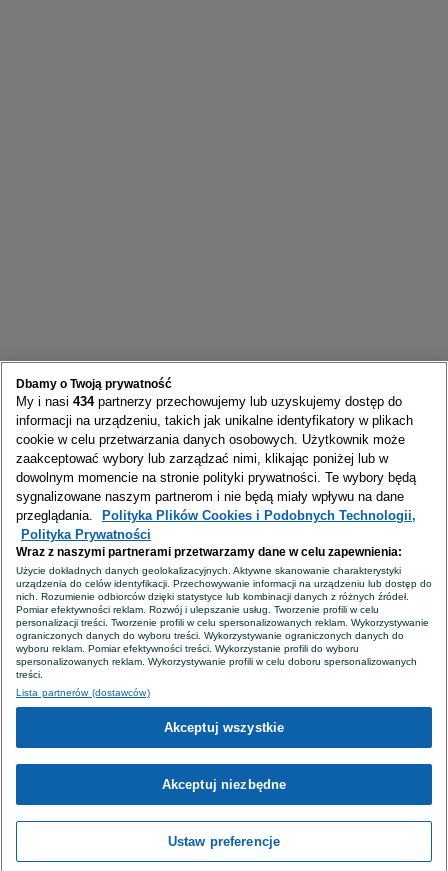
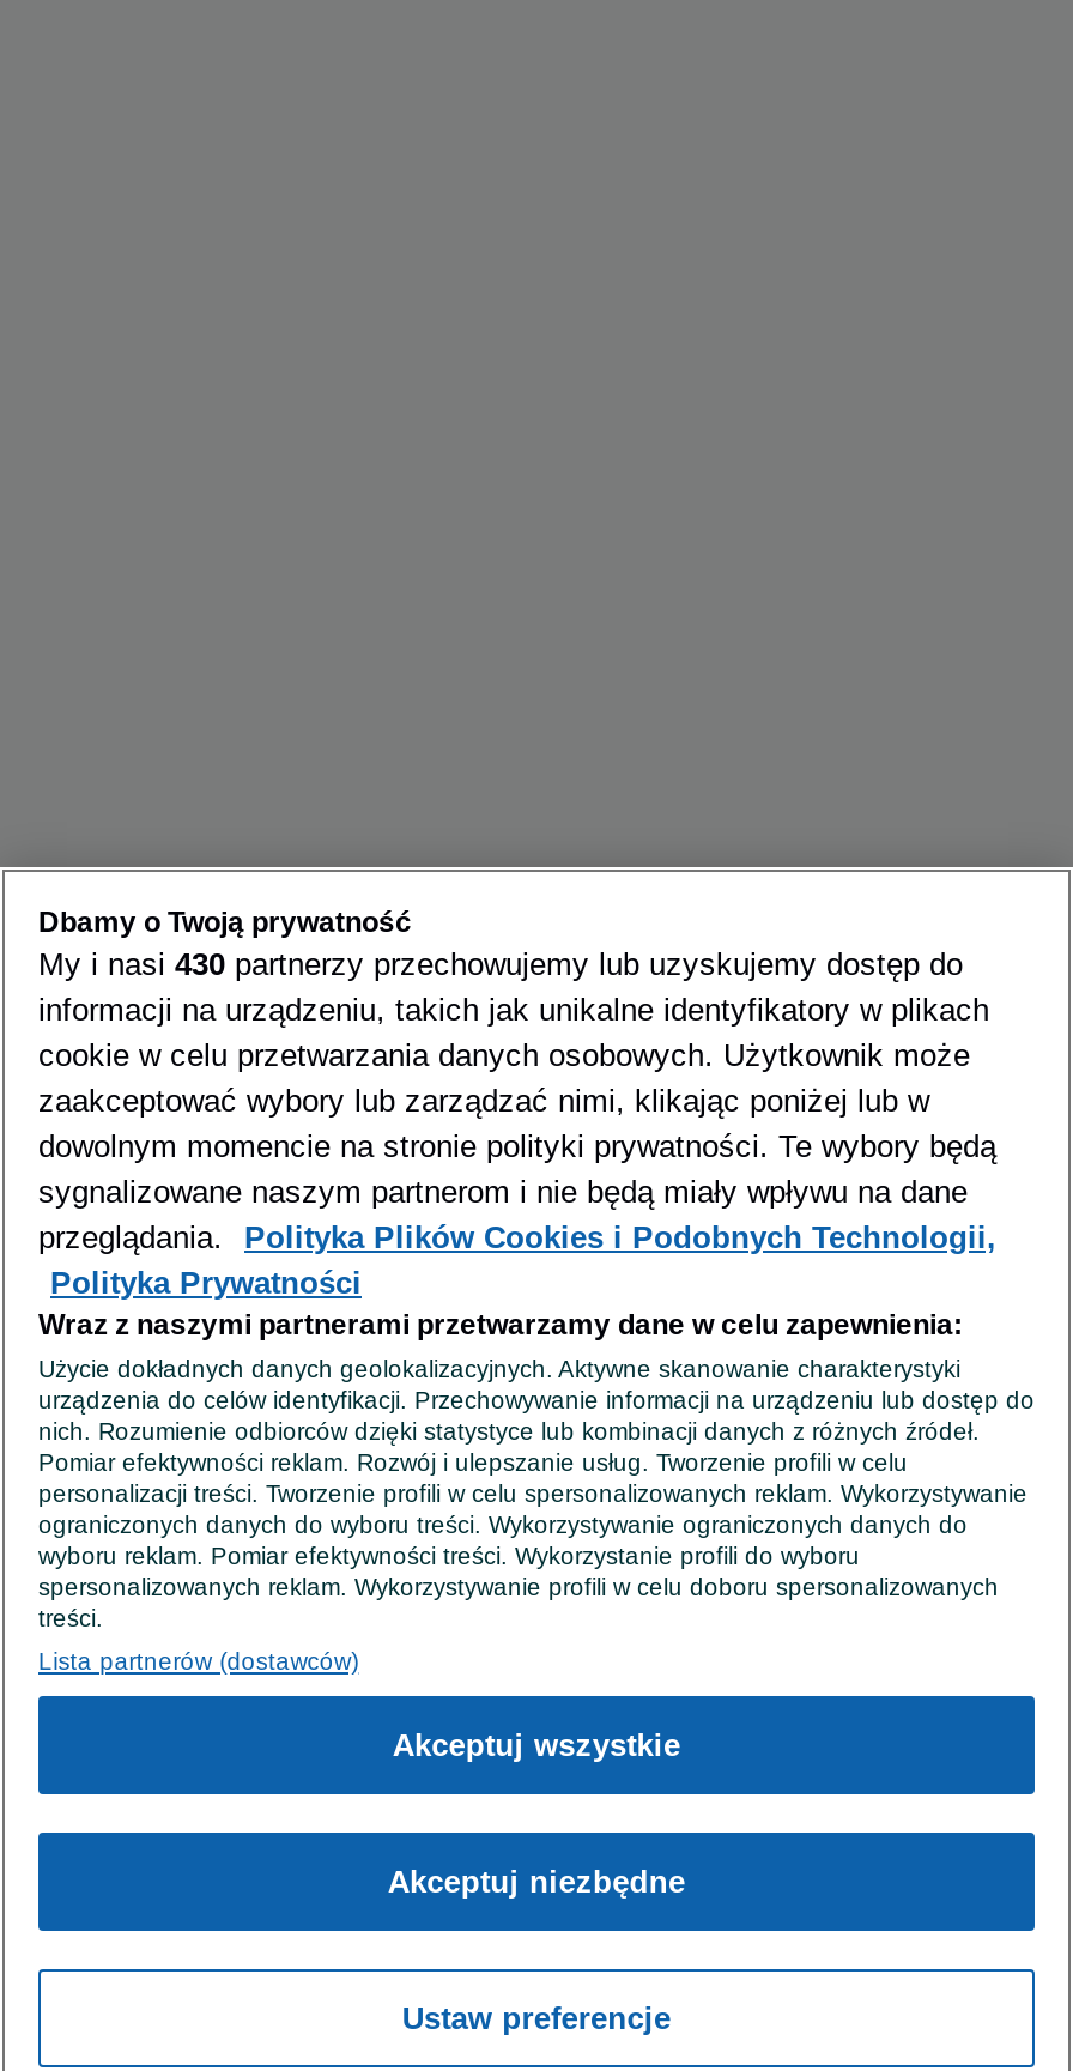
[16,394,402,409] My i nasi 434 partnerzy przechowujemy lub uzyskujemy dostęp do -> [38,946,963,982] My i nasi 430 partnerzy przechowujemy lub uzyskujemy dostęp do

